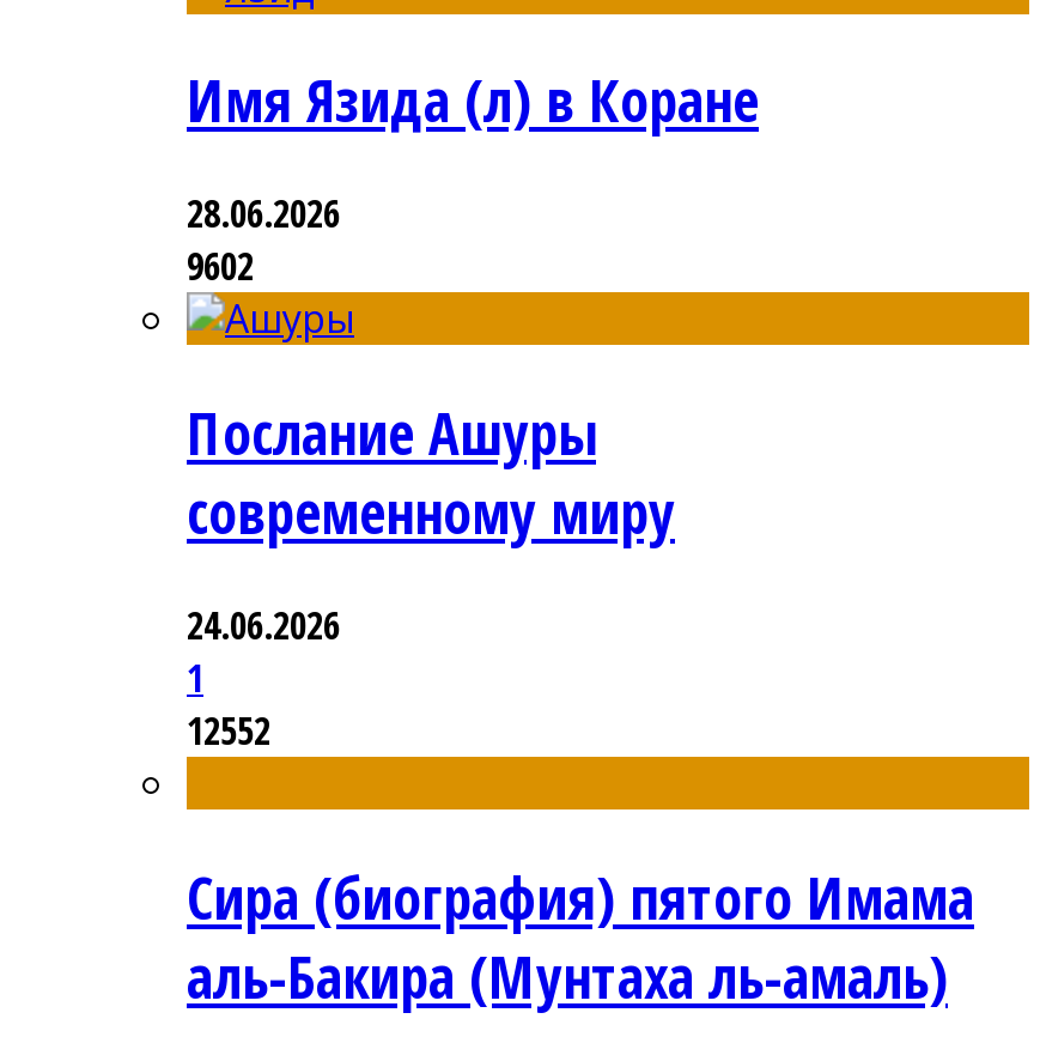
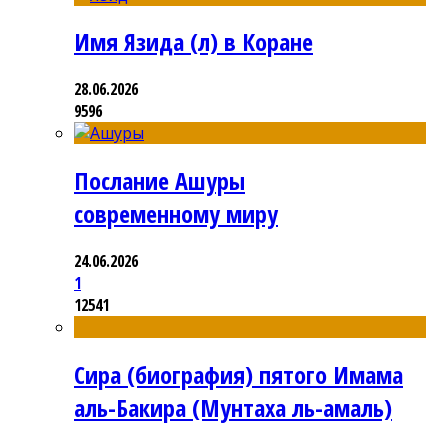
[187,240,254,293] 9602 -> [74,100,102,122] 9596
[187,704,270,757] 12552 -> [74,294,109,316] 12541

